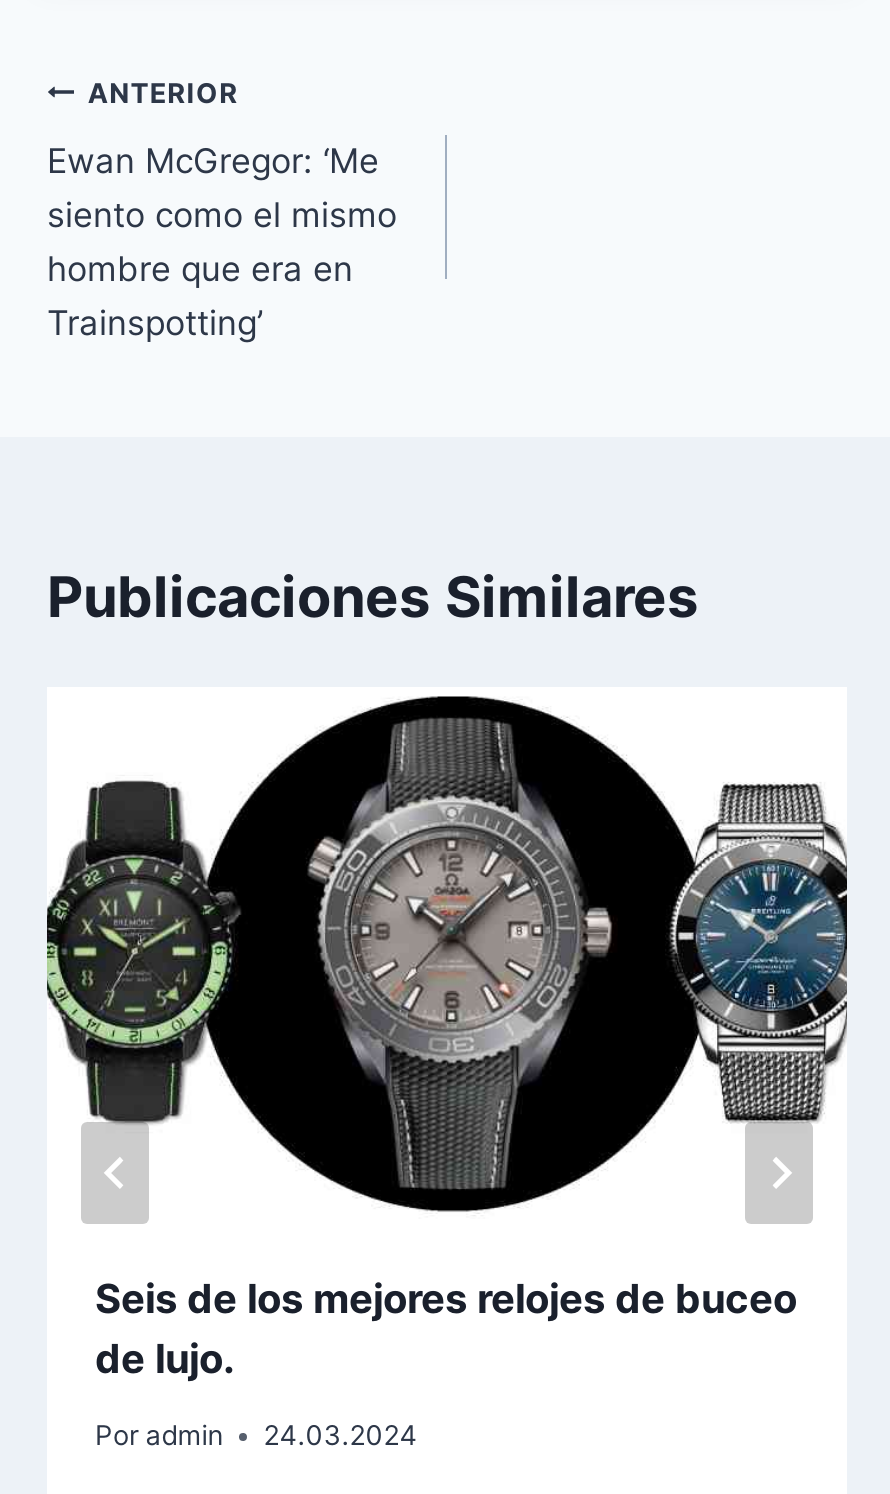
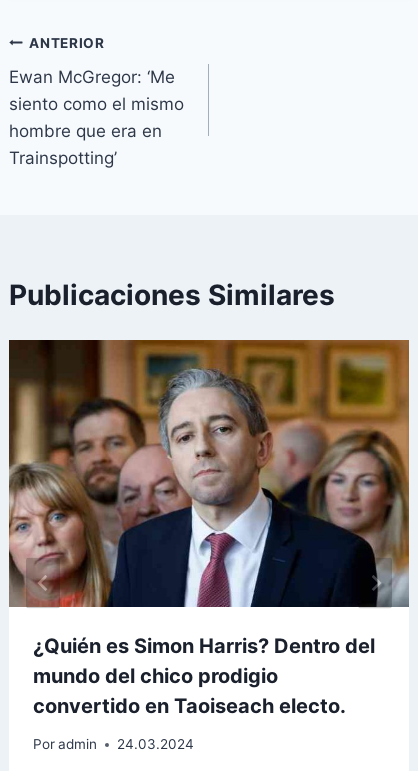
[47,687,849,1383] [image] | Seis de los mejores relojes de buceo | de lujo. -> [8,339,410,718] [image] | ¿Quién es Simon Harris? Dentro del | mundo del chico prodigio | convertido en Taoiseach electo.

